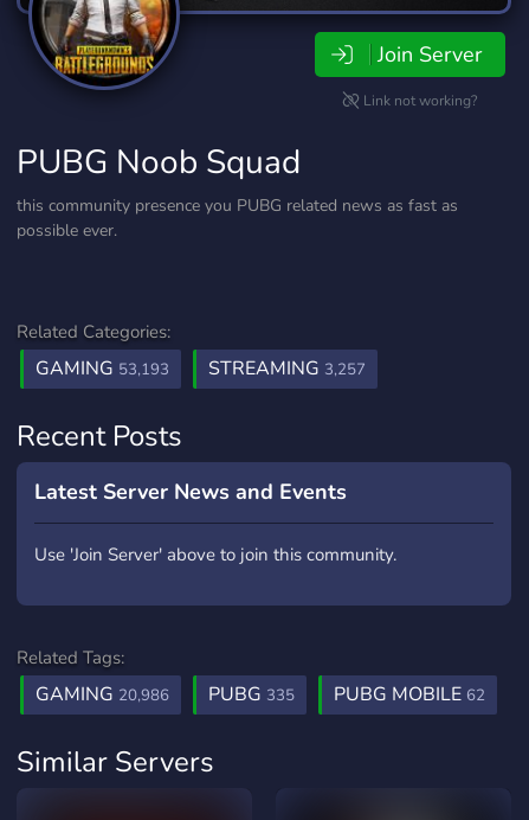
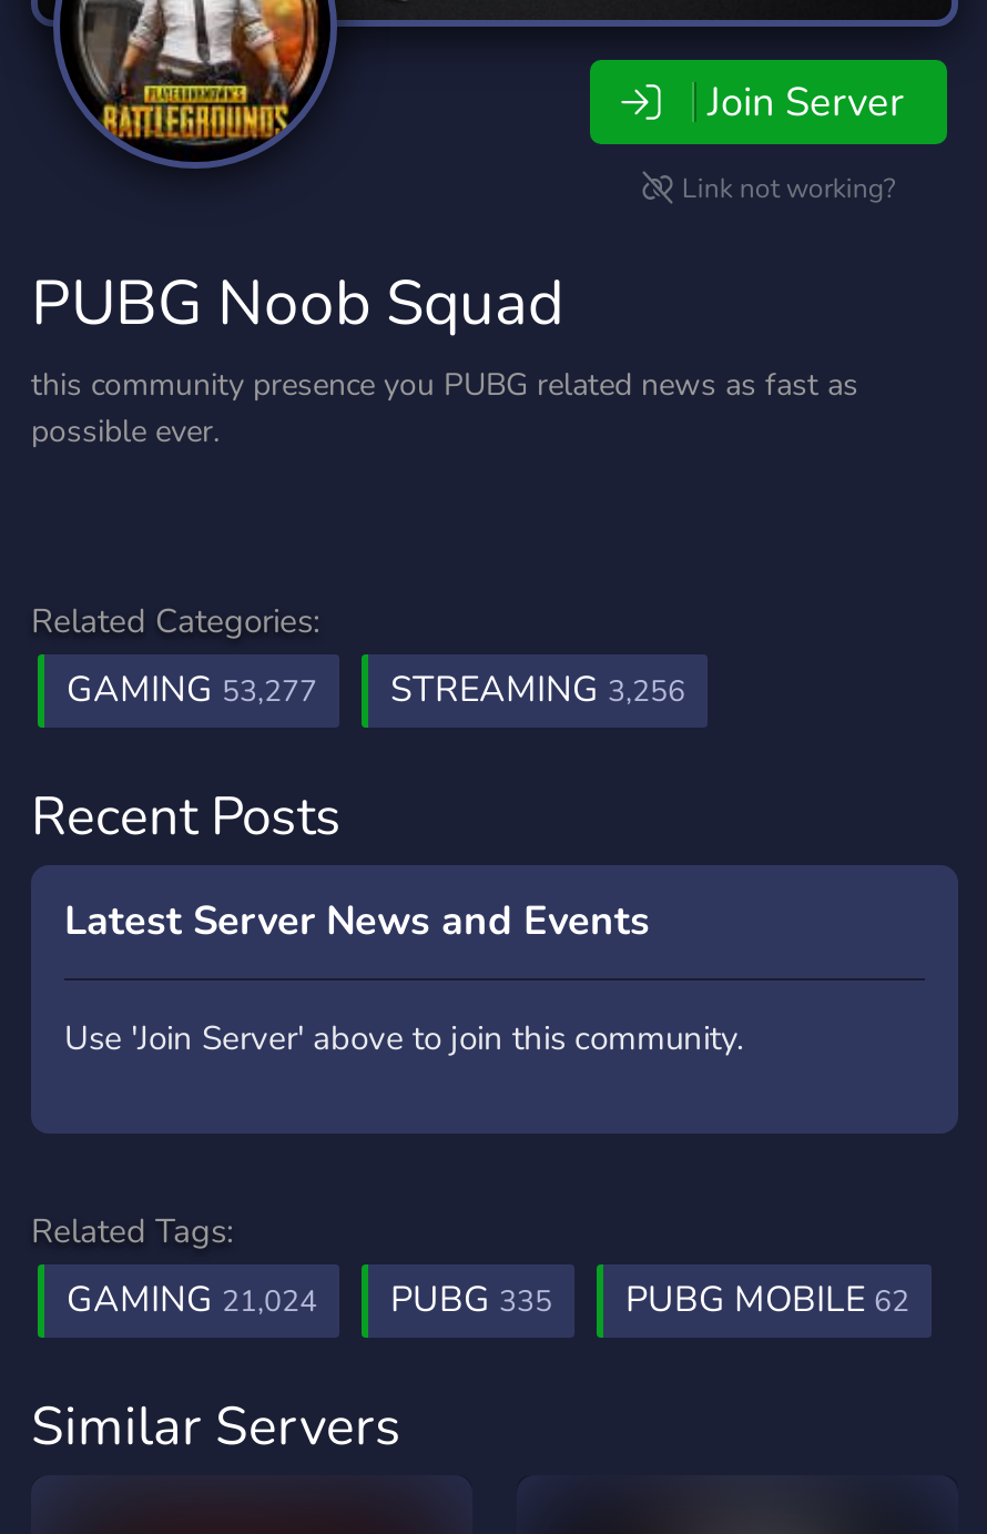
[36,355,169,382] GAMING 53,193 -> [67,666,317,714] GAMING 53,277
[208,355,366,382] STREAMING 3,257 -> [390,666,685,714] STREAMING 3,256
[36,681,485,707] GAMING 20,986 PUBG 335 PUBG MOBILE 62 -> [67,1276,909,1324] GAMING 21,024 PUBG 335 PUBG MOBILE 62

